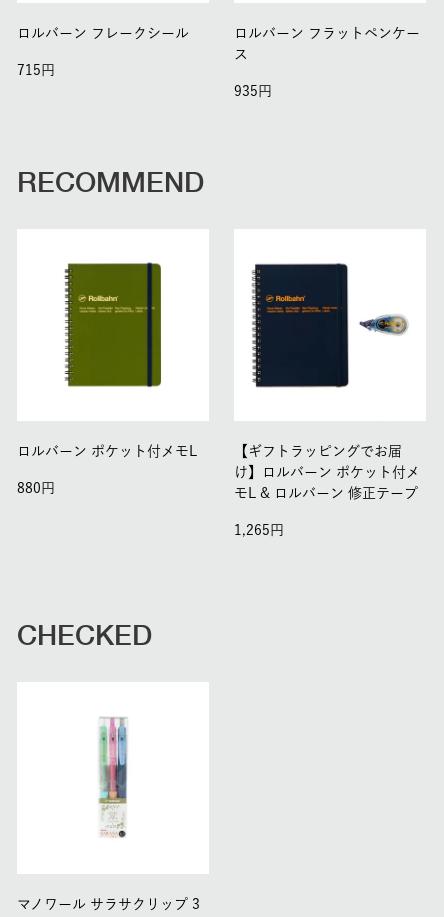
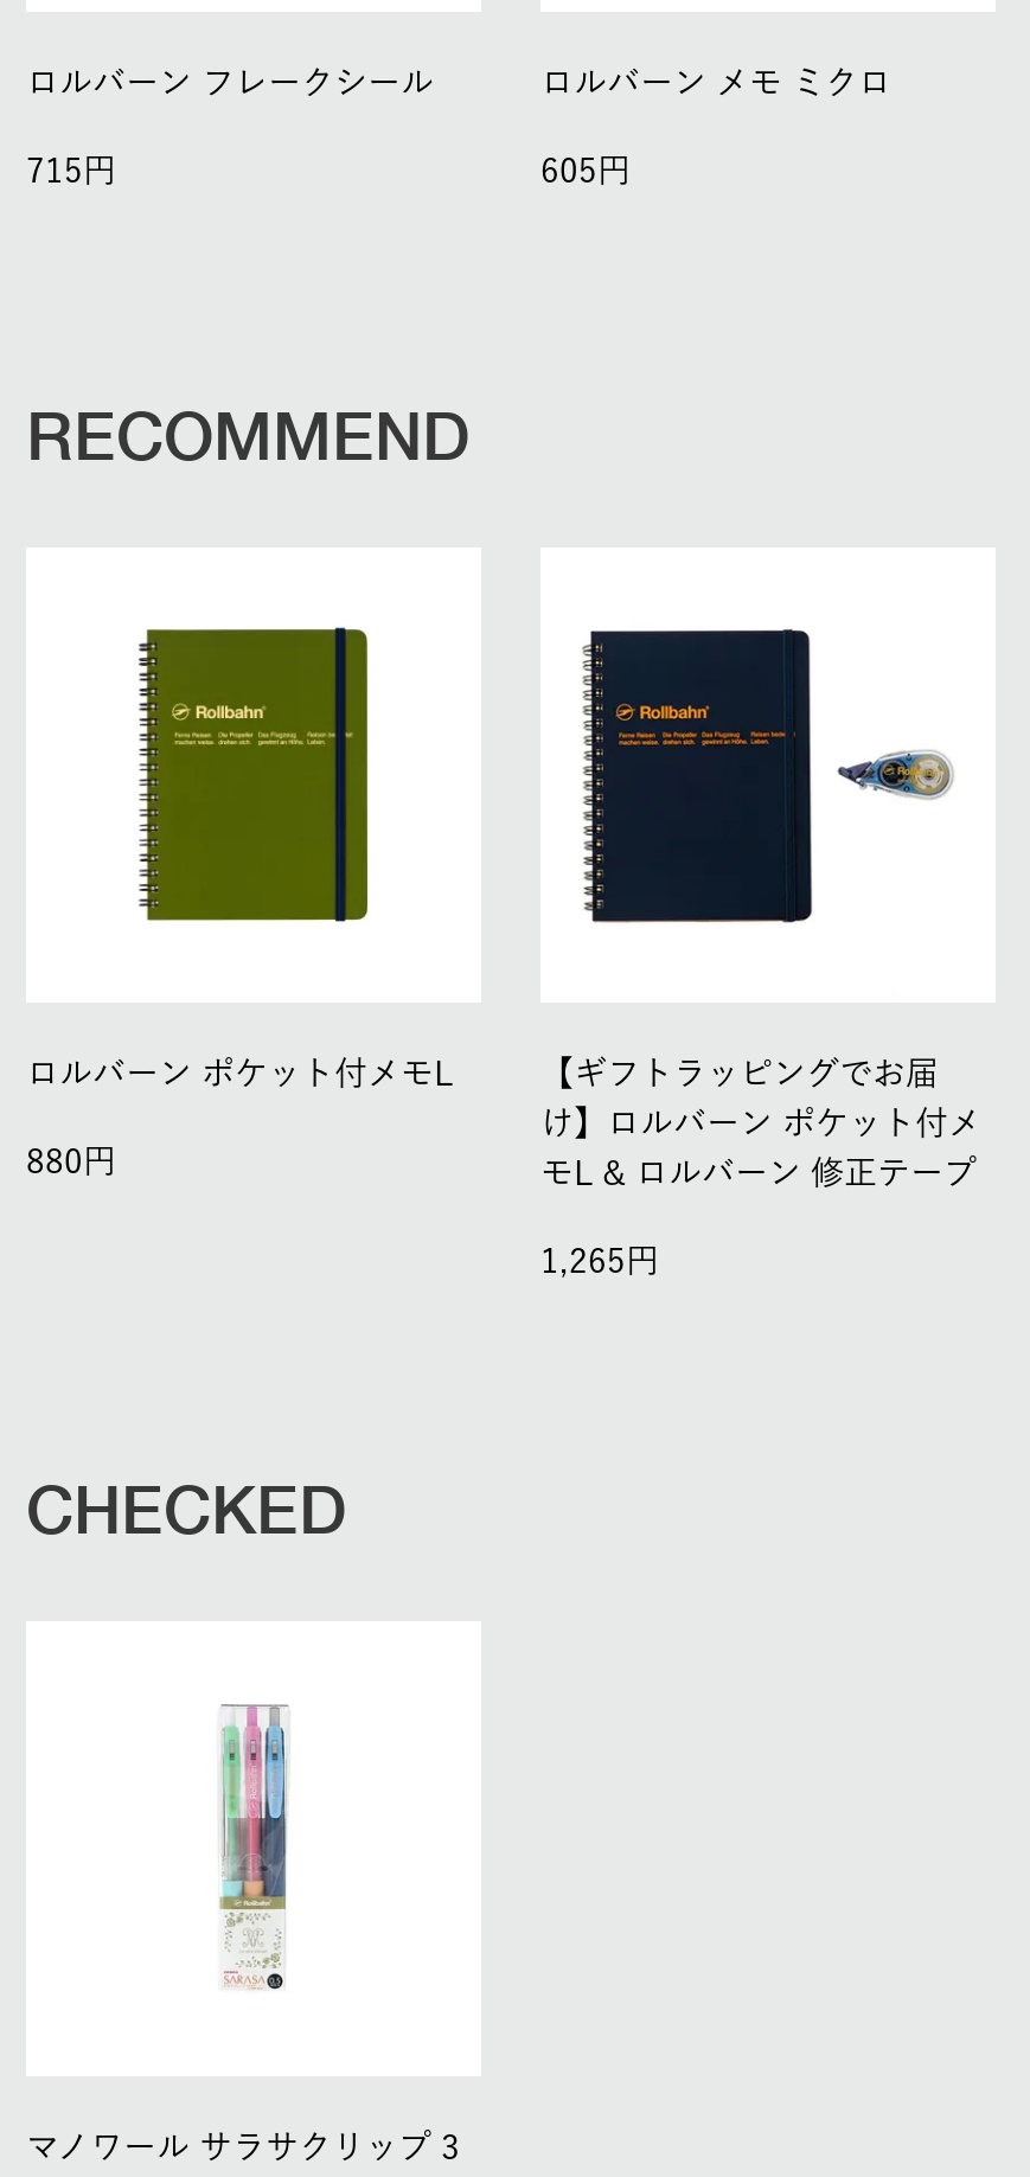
[234,26,420,98] ロルバーン フラットペンケー | ス | 935 -> [540,67,891,188] ロルバーン メモ ミクロ | 605

